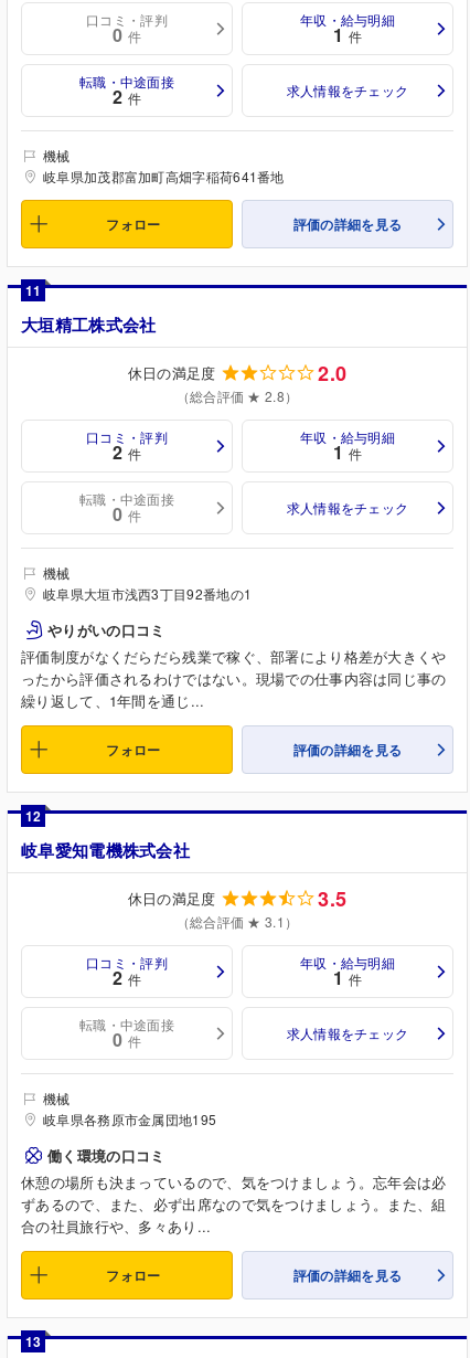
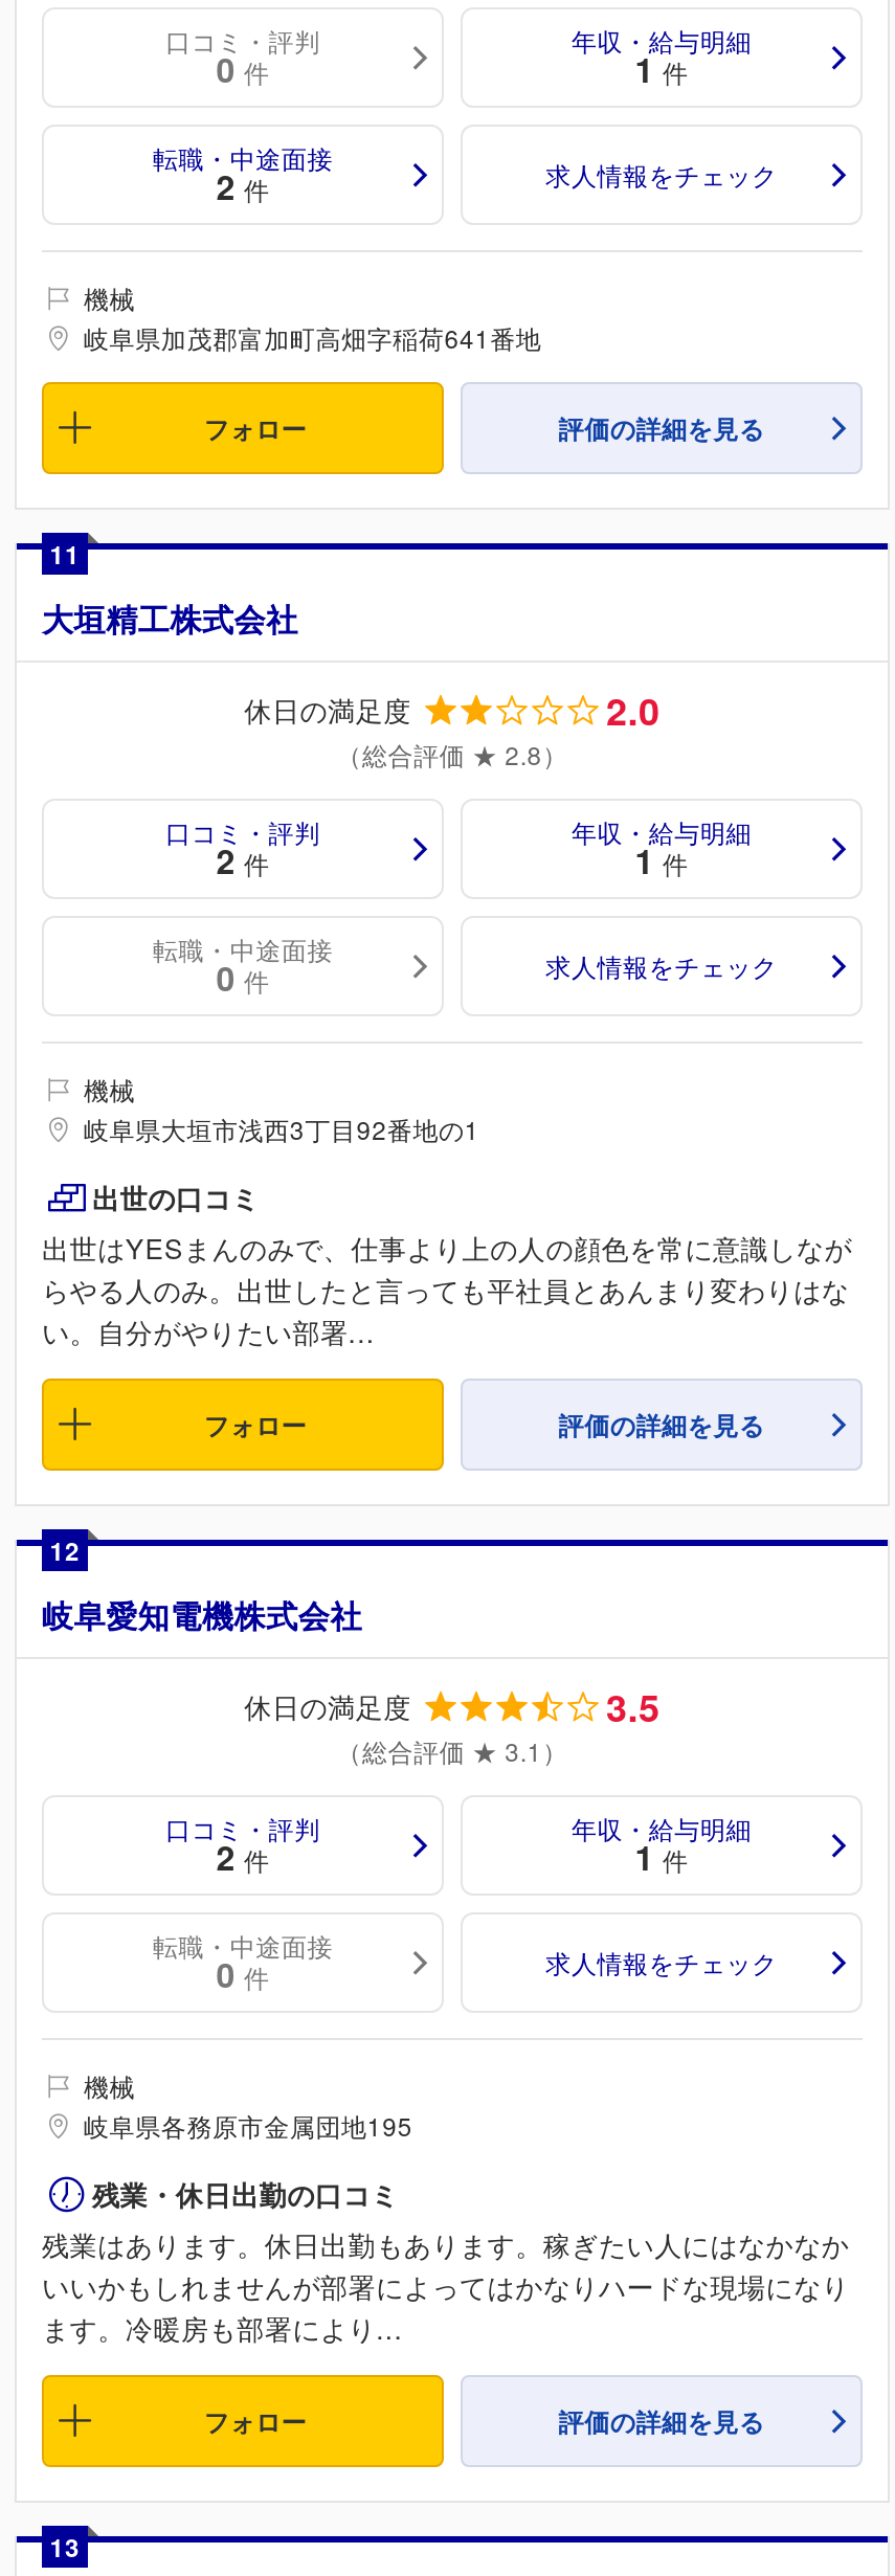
[21,619,446,711] やりがいの口コミ | 評価制度がなくだらだら残業で稼ぐ、部署により格差が大きくや | ったから評価されるわけではない。現場での仕事内容は同じ事の | 繰り返して、1年間を通じ... -> [42,1178,852,1351] 出世の口コミ | 出世はYESまんのみで、仕事より上の人の顔色を常に意識しなが | らやる人のみ。出世したと言っても平社員とあんまり変わりはな | い。自分がやりたい部署...
[21,1145,446,1237] 働く環境の口コミ | 休憩の場所も決まっているので、気をつけましょう。忘年会は必 | ずあるので、また、必ず出席なので気をつけましょう。また、組 | 合の社員旅行や、多々あり... -> [42,2174,849,2348] 残業・休日出勤の口コミ | 残業はあります。休日出勤もあります。稼ぎたい人にはなかなか | いいかもしれませんが部署によってはかなりハードな現場になり | ます。冷暖房も部署により...

